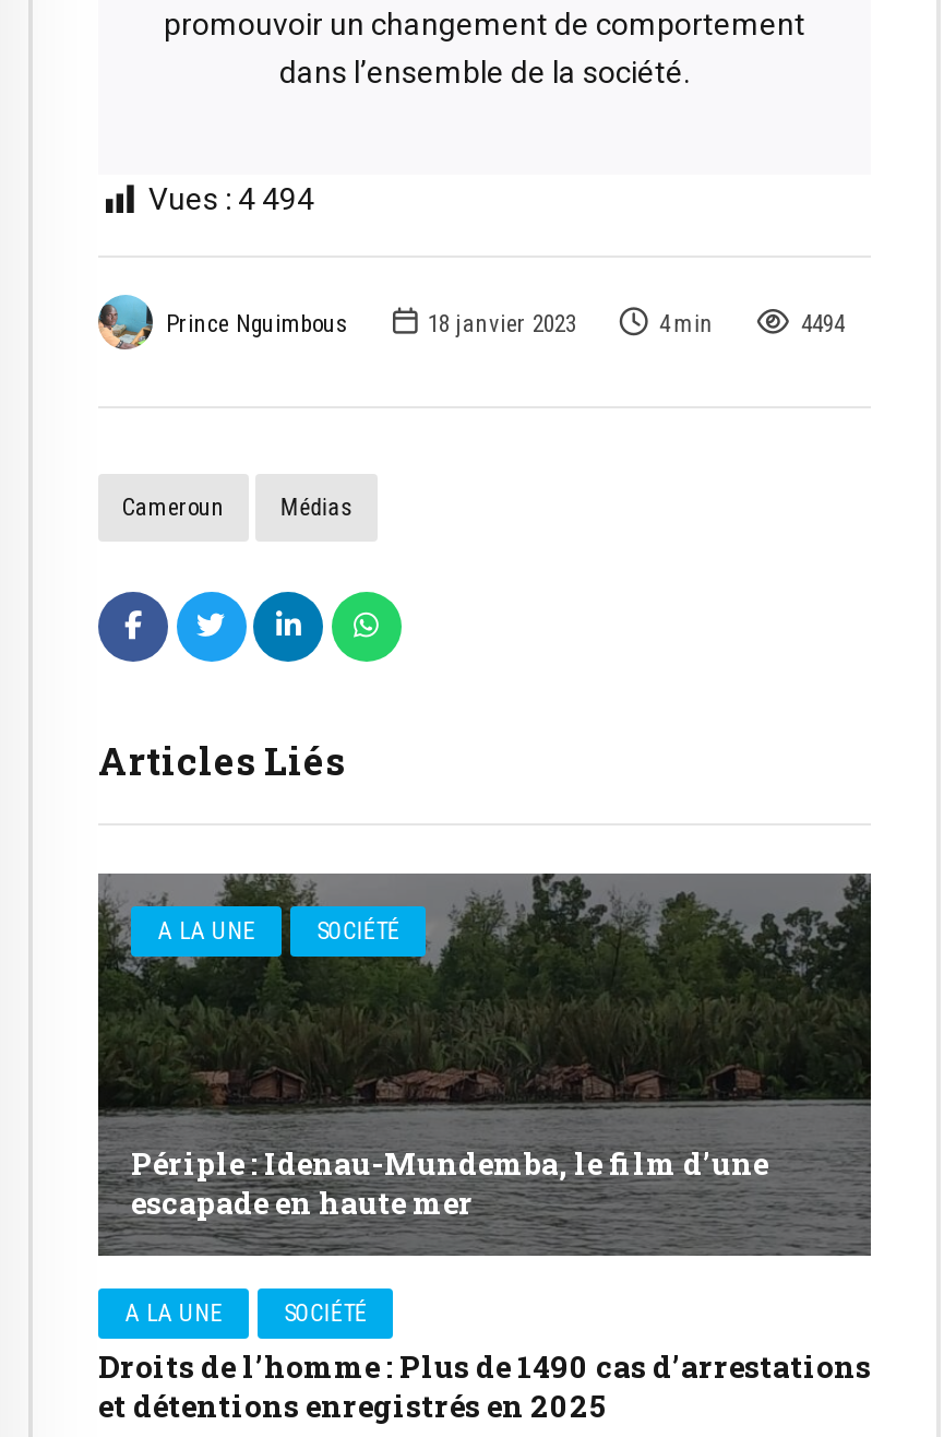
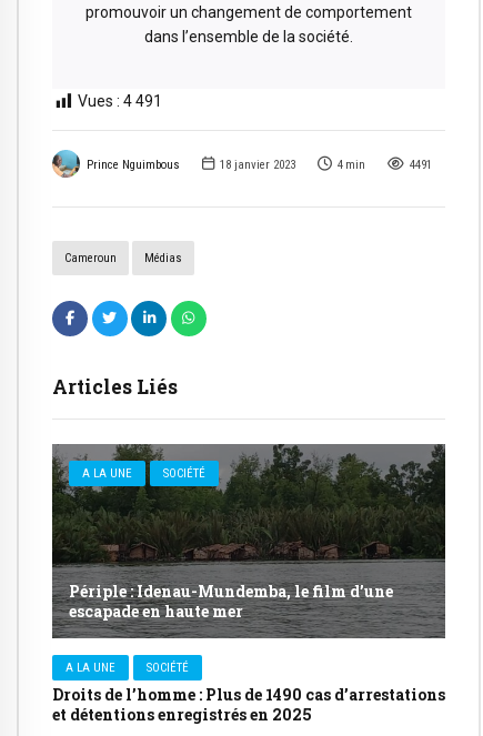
[148,182,314,217] Vues : 4 494 -> [78,93,162,110] Vues : 4 491
[801,309,844,338] 4494 -> [410,157,432,172] 4491

